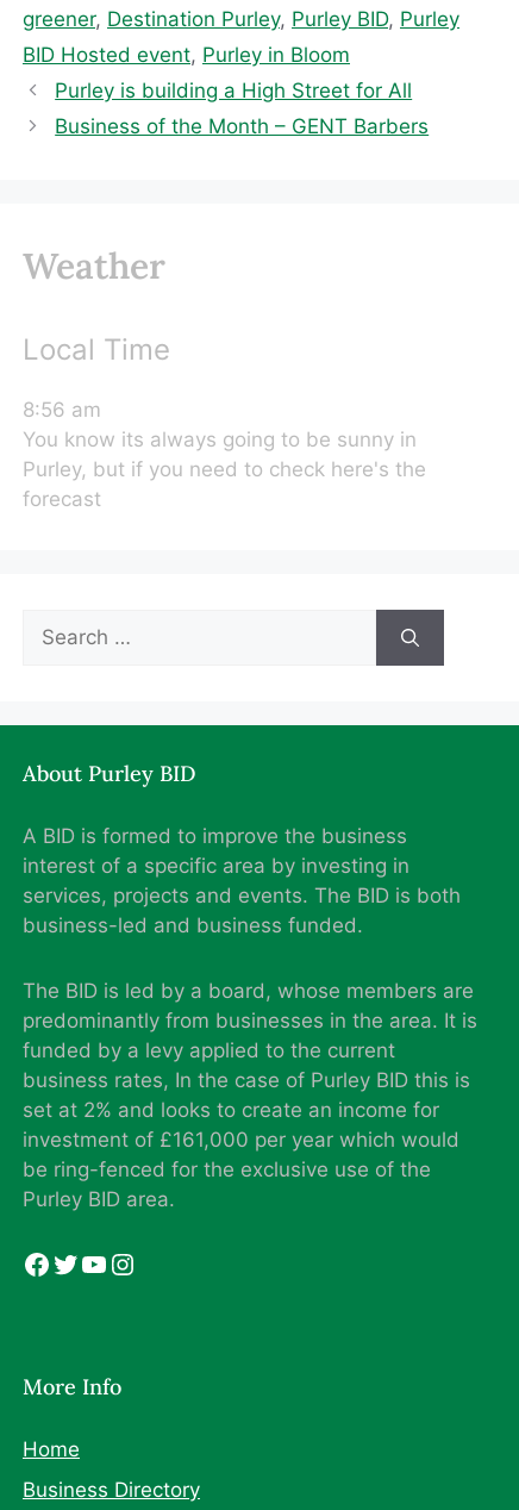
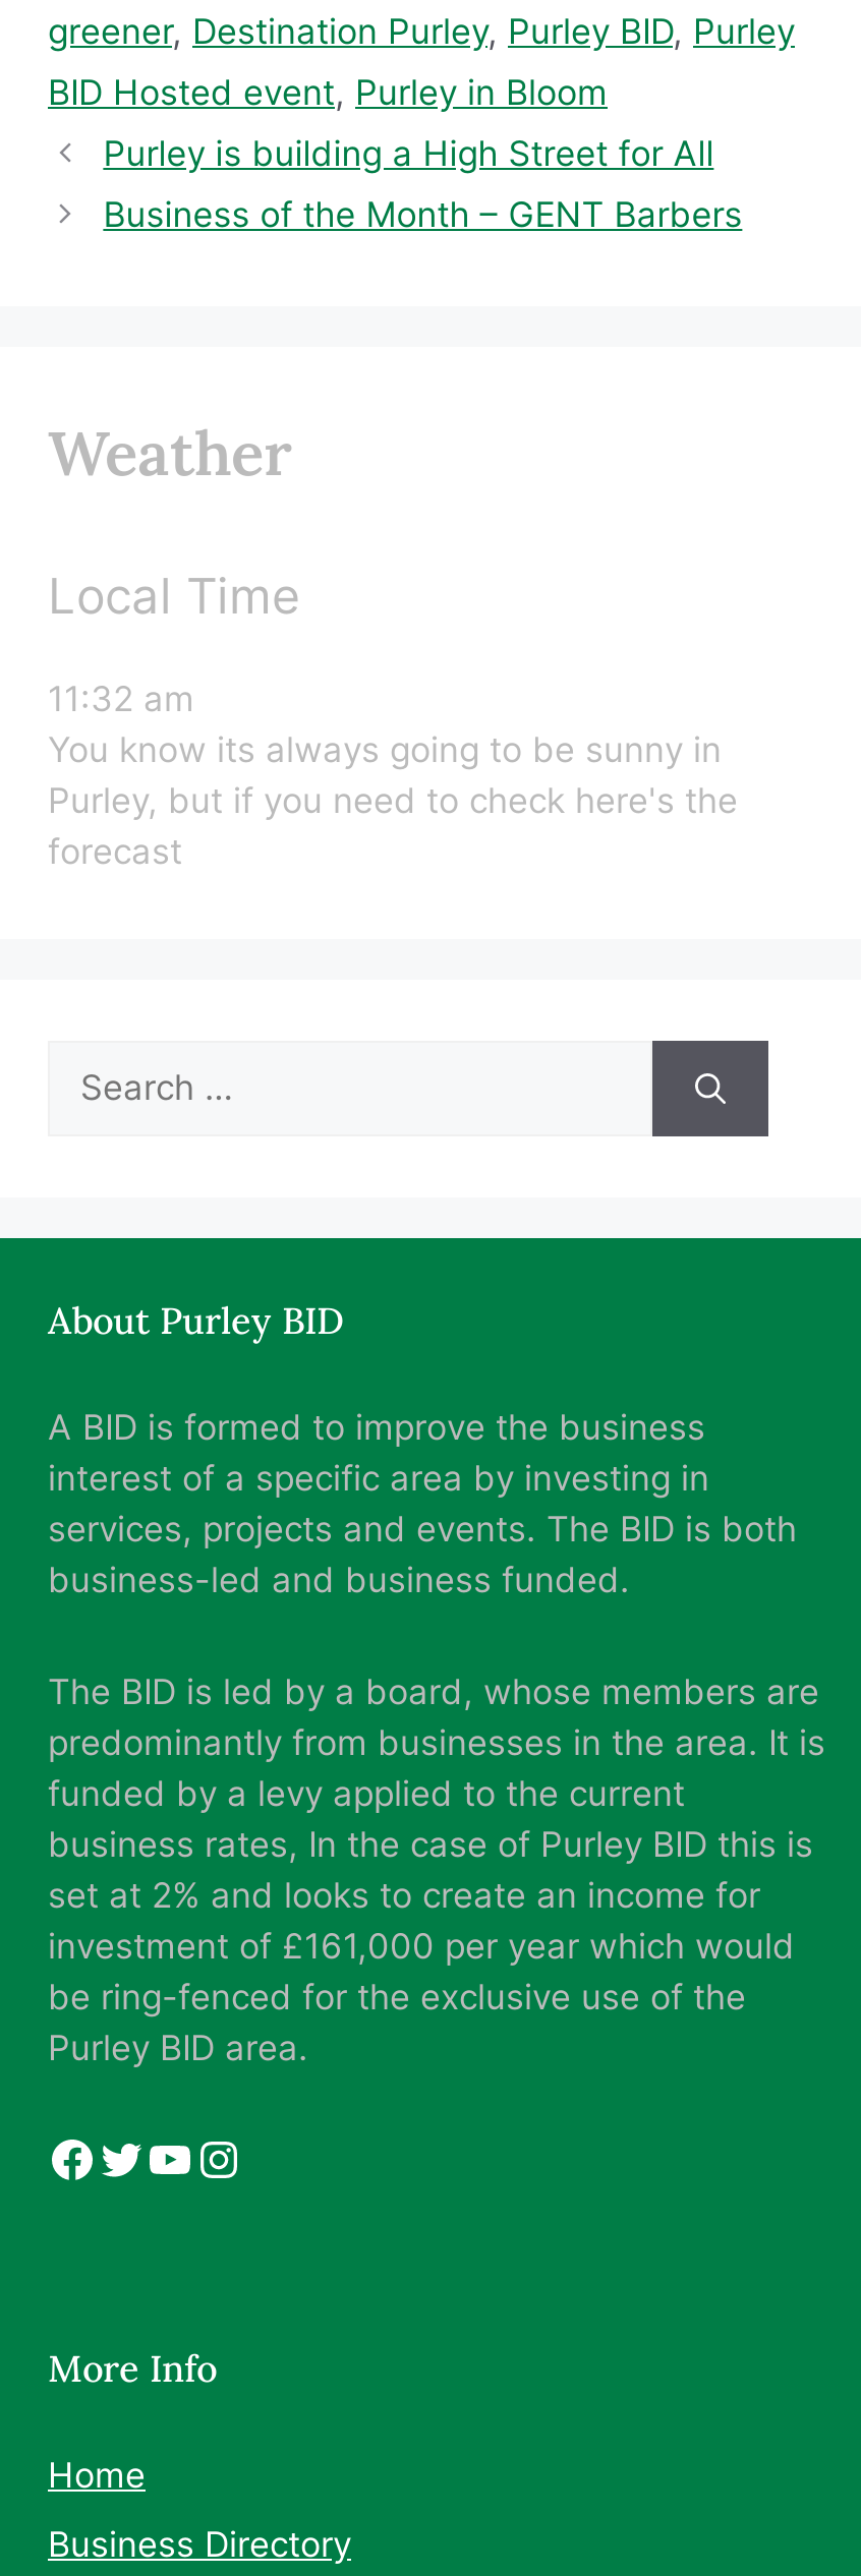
[23,398,101,422] 8:56 am -> [48,679,194,720] 11:32 am

